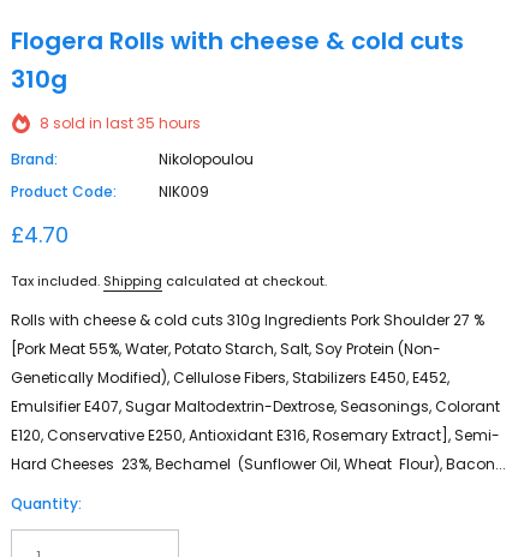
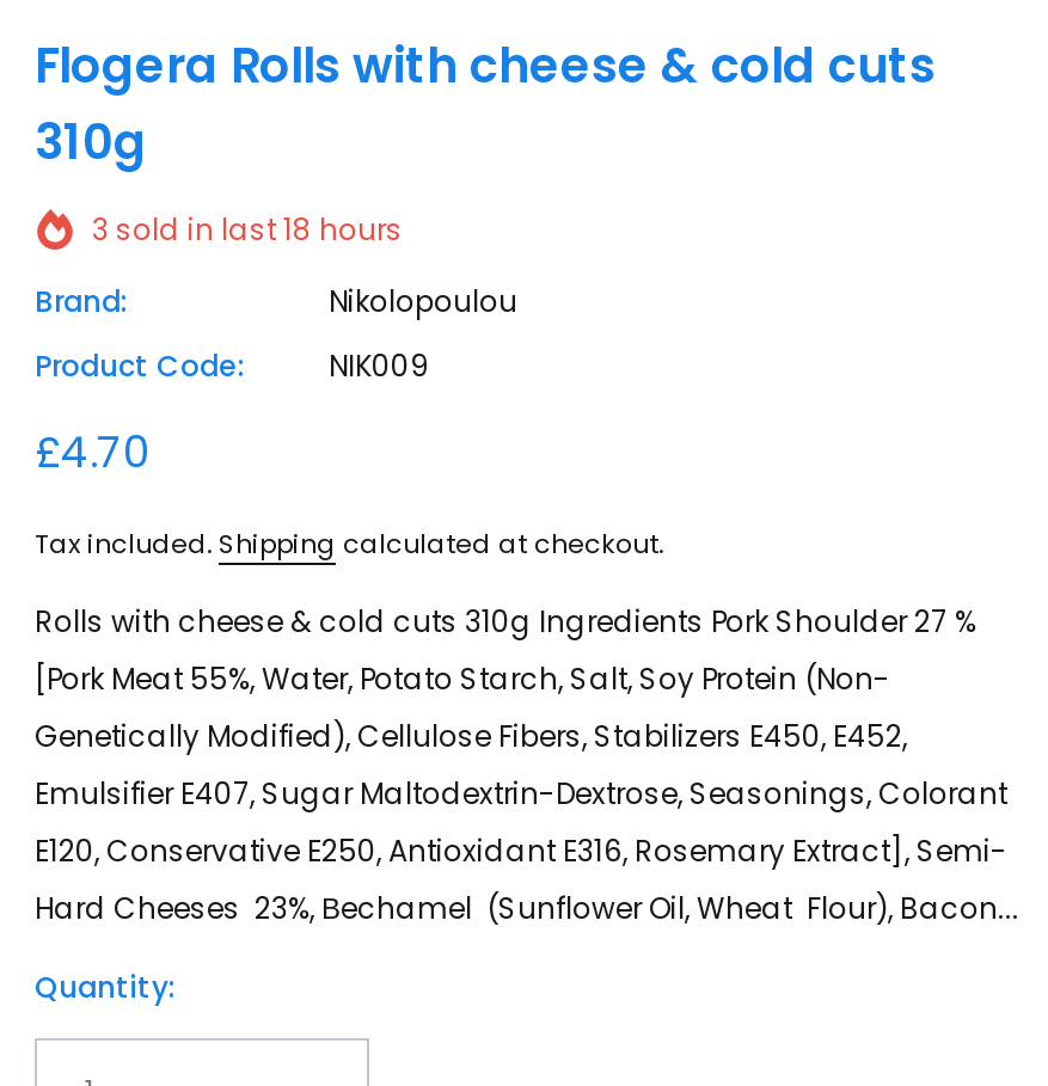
[40,113,201,133] 8 sold in last 35 hours -> [92,209,403,250] 3 sold in last 18 hours

